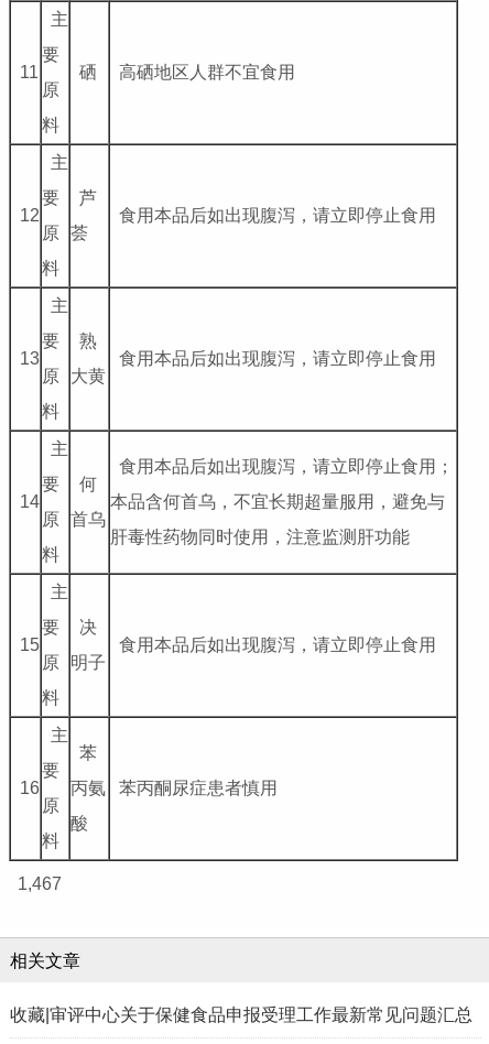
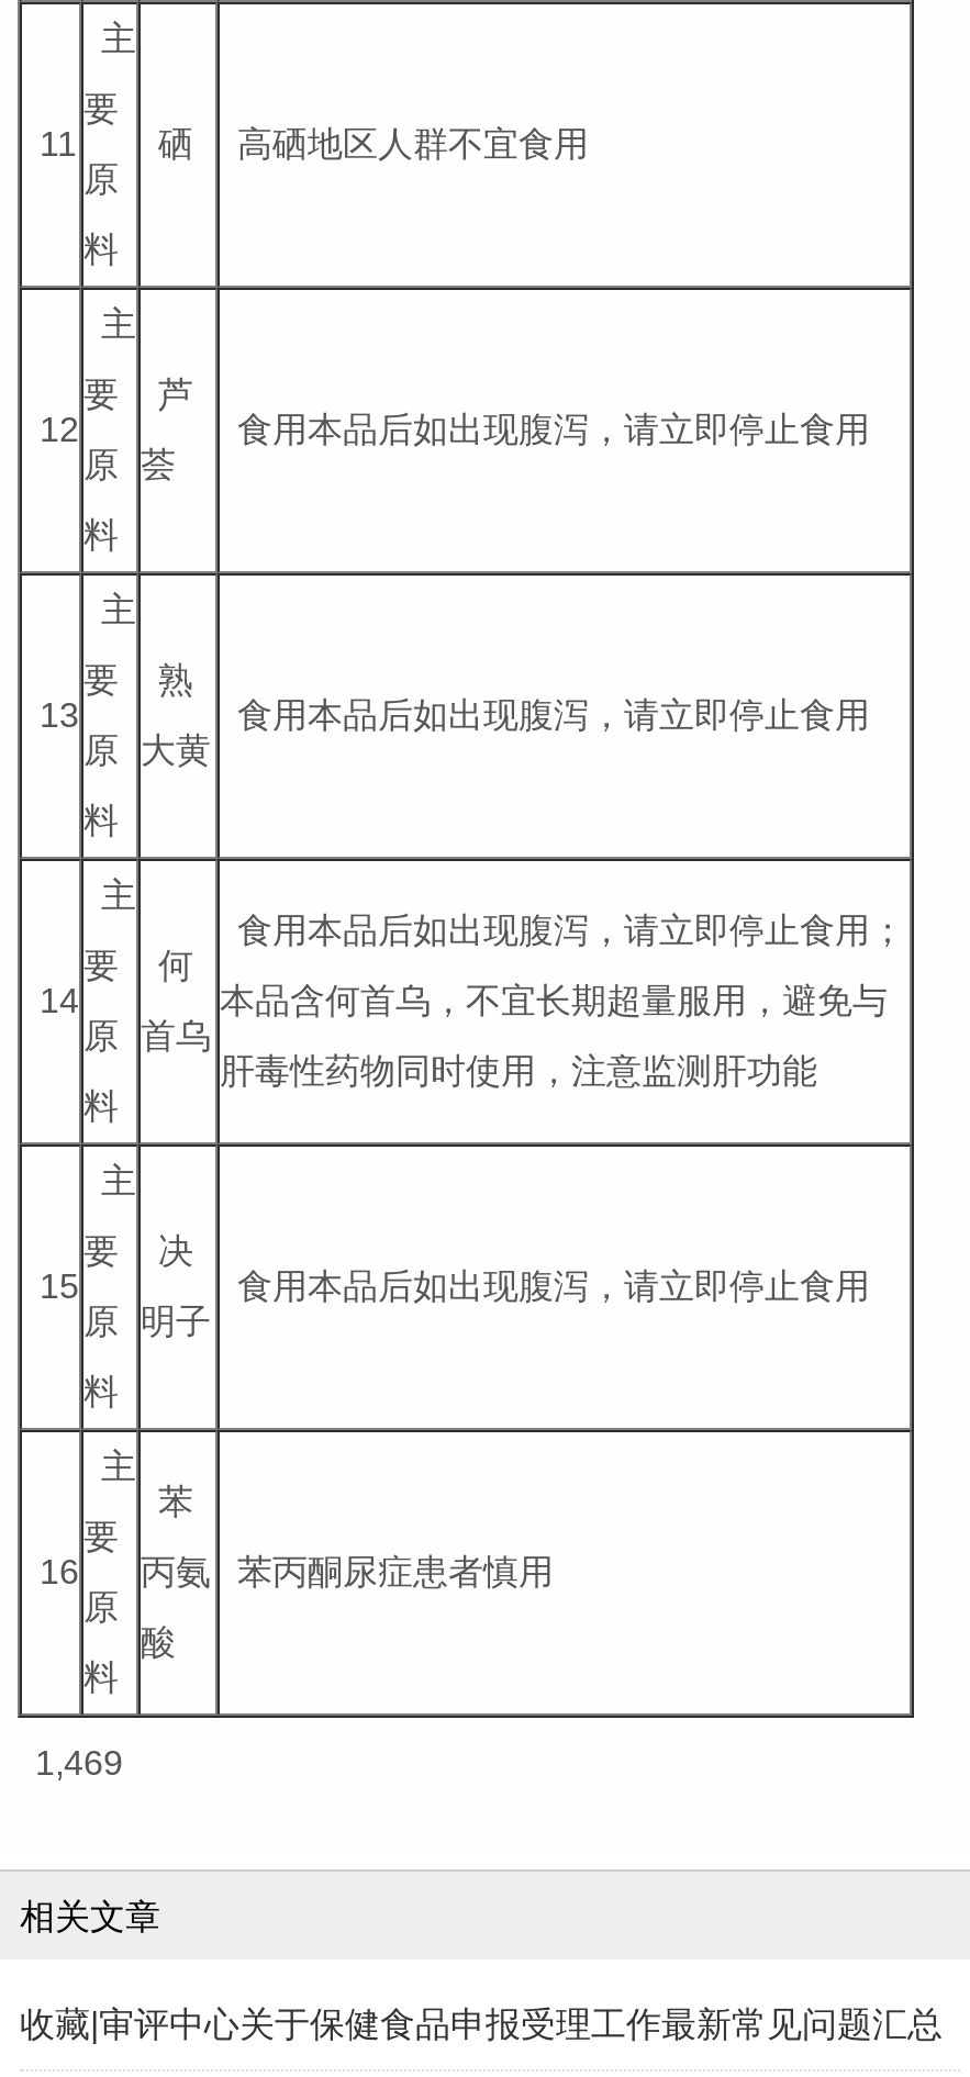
[18,874,62,893] 1,467 -> [35,1744,123,1781] 1,469

